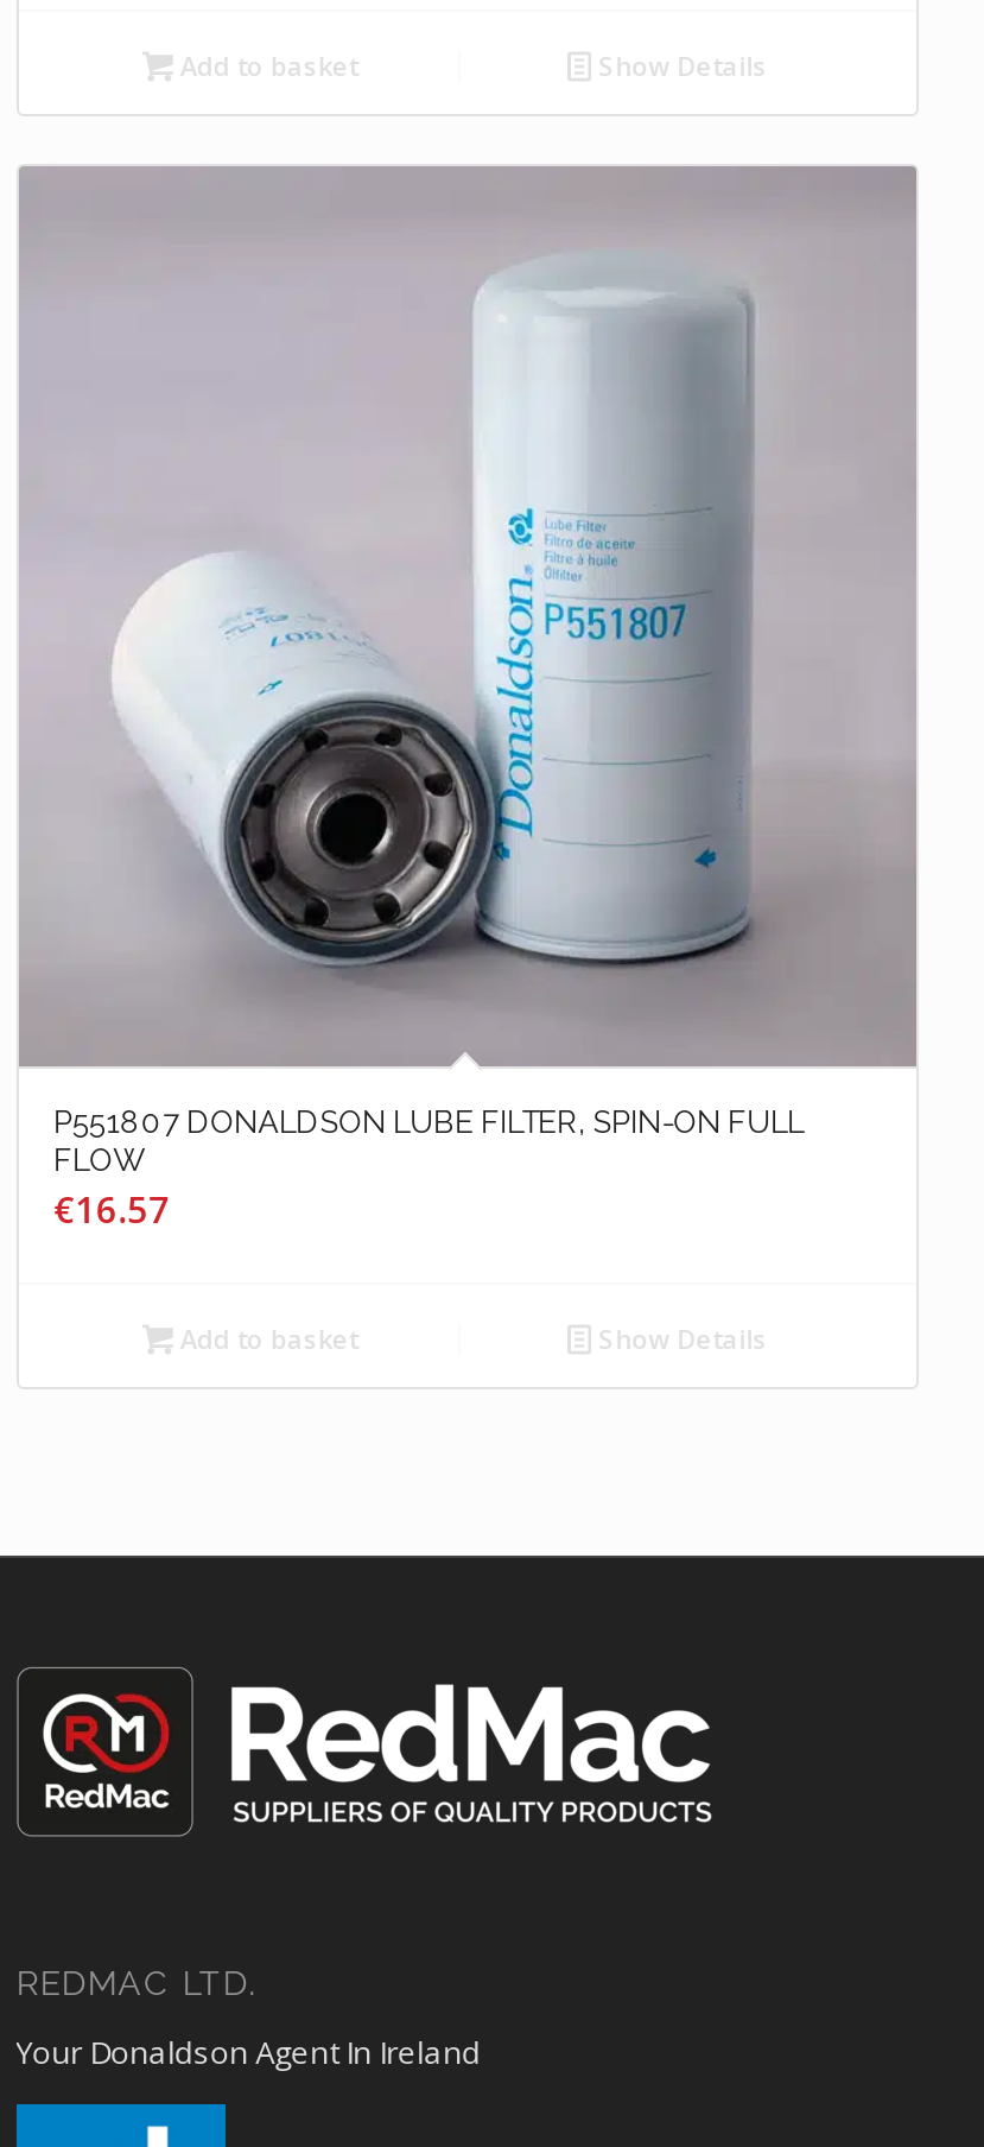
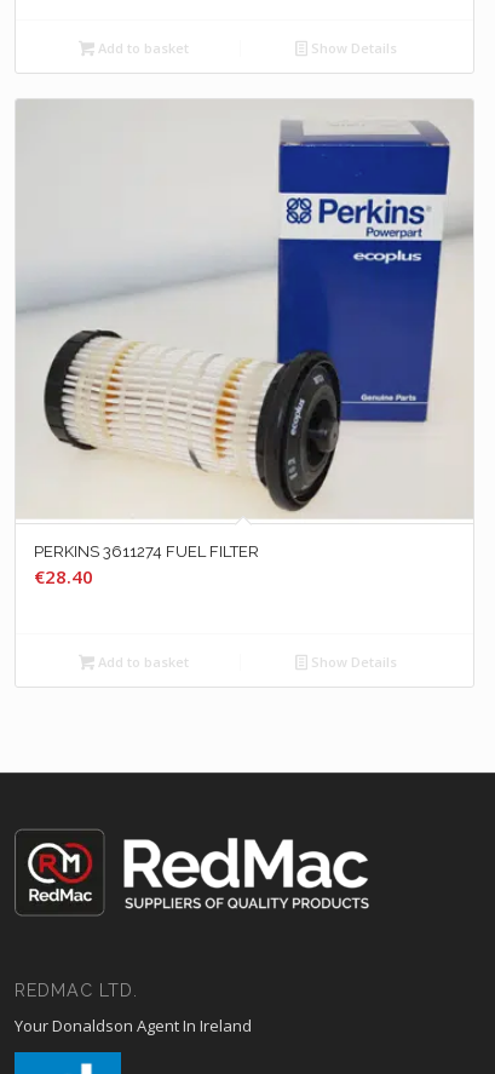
[19,166,916,1233] [image] | P551807 DONALDSON LUBE FILTER, SPIN-ON FULL | FLOW | €16.57 -> [17,100,473,589] [image] | PERKINS 3611274 FUEL FILTER | €28.40

